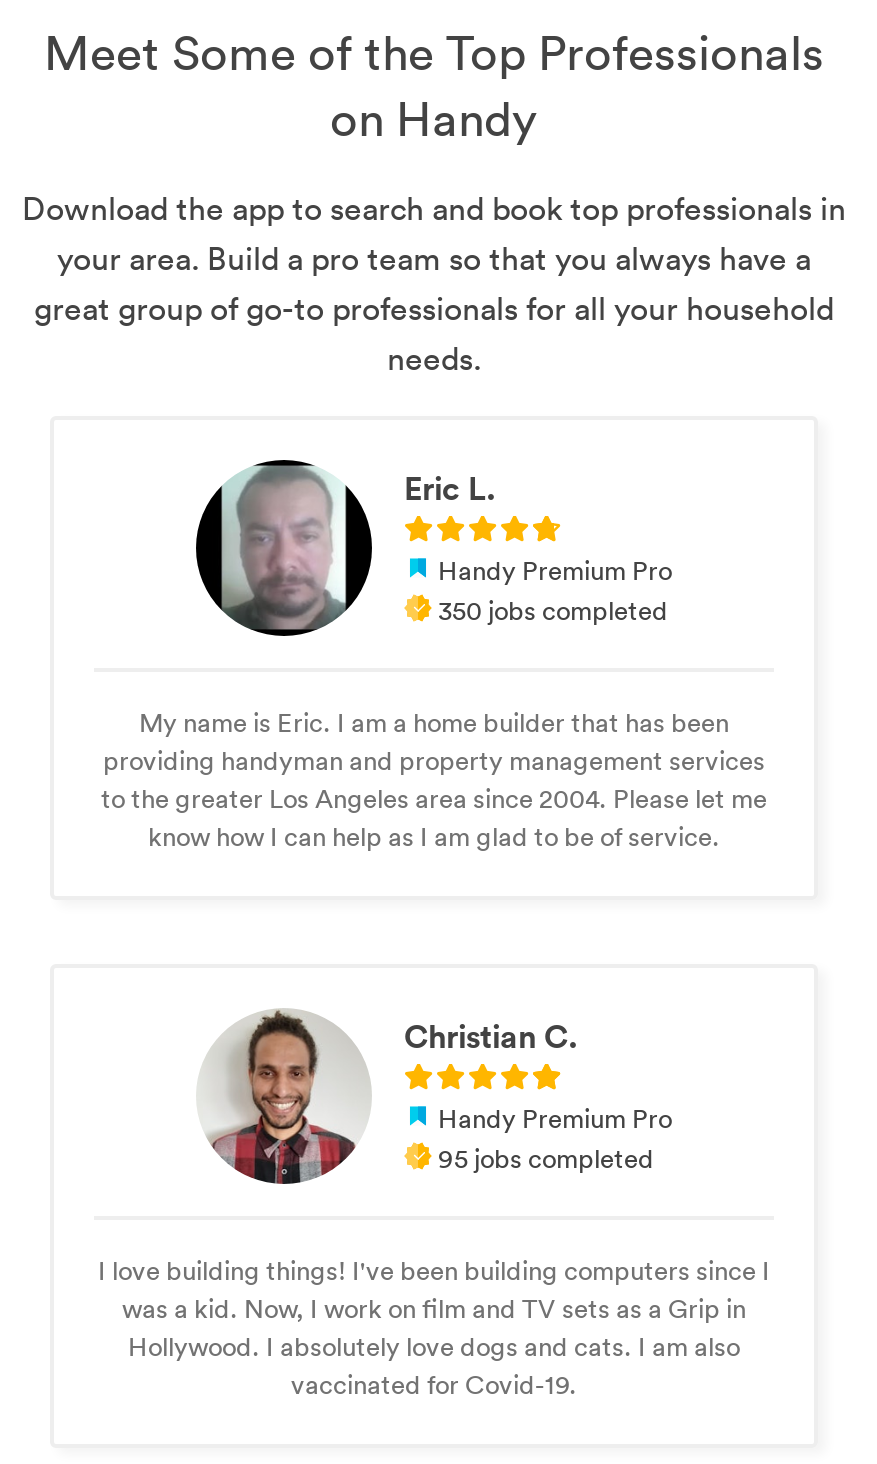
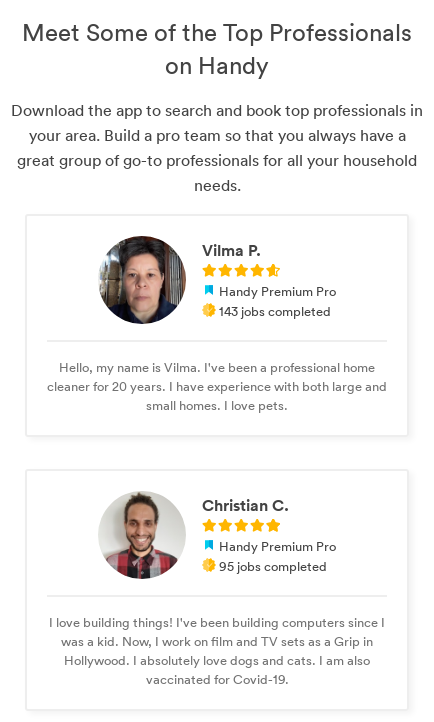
[194,460,496,636] [image] | Eric L. -> [98,236,261,324] [image] | Vilma P.
[438,594,668,628] 350 jobs completed -> [219,303,331,320] 143 jobs completed
[101,706,767,854] My name is Eric. I am a home builder that has been | providing handyman and property management services | to the greater Los Angeles area since 2004. Please let me | know how I can help as I am glad to be of service. -> [47,359,387,414] Hello, my name is Vilma. I've been a professional home | cleaner for 20 years. I have experience with both large and | small homes. I love pets.

